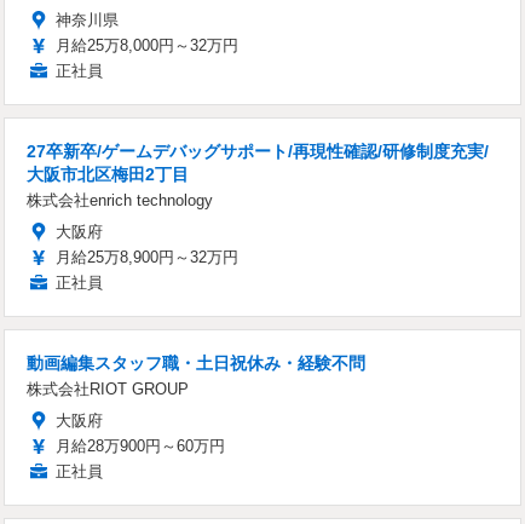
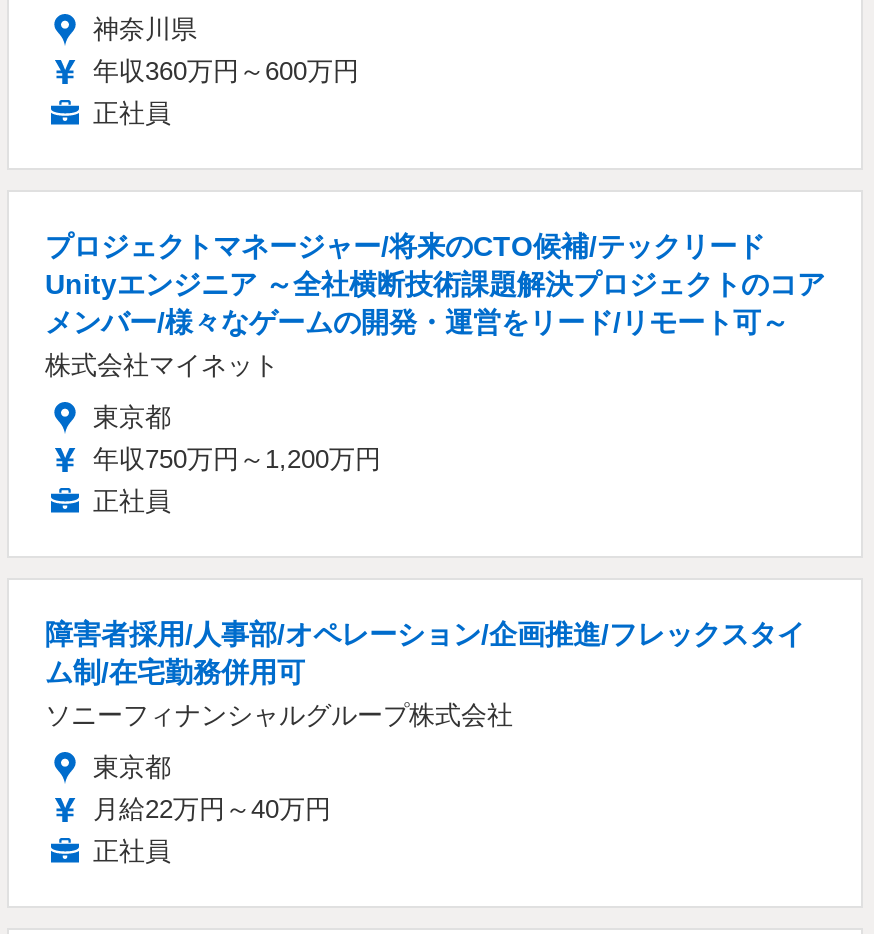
[56,36,238,54] 月給25万8,000円～32万円 -> [93,55,359,85] 年収360万円～600万円
[27,141,489,209] 27卒新卒/ゲームデバッグサポート/再現性確認/研修制度充実/ | 大阪市北区梅田2丁目 | 株式会社enrich technology -> [45,229,825,379] プロジェクトマネージャー/将来のCTO候補/テックリード | Unityエンジニア ～全社横断技術課題解決プロジェクトのコア | メンバー/様々なゲームの開発・運営をリード/リモート可～ | 株式会社マイネット
[56,222,238,266] 大阪府 | 月給25万8,900円～32万円 -> [93,401,381,473] 東京都 | 年収750万円～1,200万円
[27,353,365,398] 動画編集スタッフ職・土日祝休み・経験不問 | 株式会社RIOT GROUP -> [45,617,805,729] 障害者採用/人事部/オペレーション/企画推進/フレックスタイ | ム制/在宅勤務併用可 | ソニーフィナンシャルグループ株式会社
[56,411,225,455] 大阪府 | 月給28万900円～60万円 -> [93,751,331,823] 東京都 | 月給22万円～40万円

